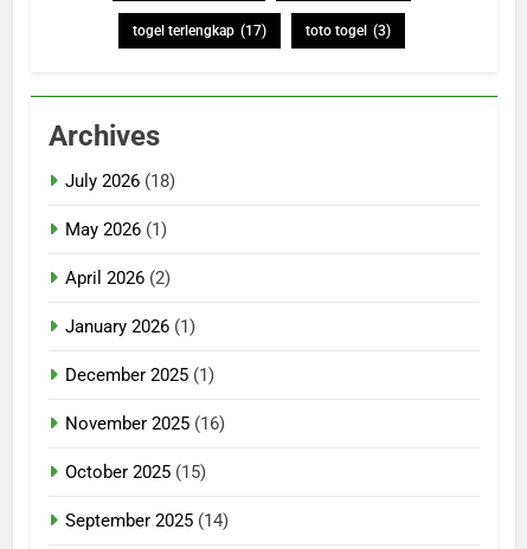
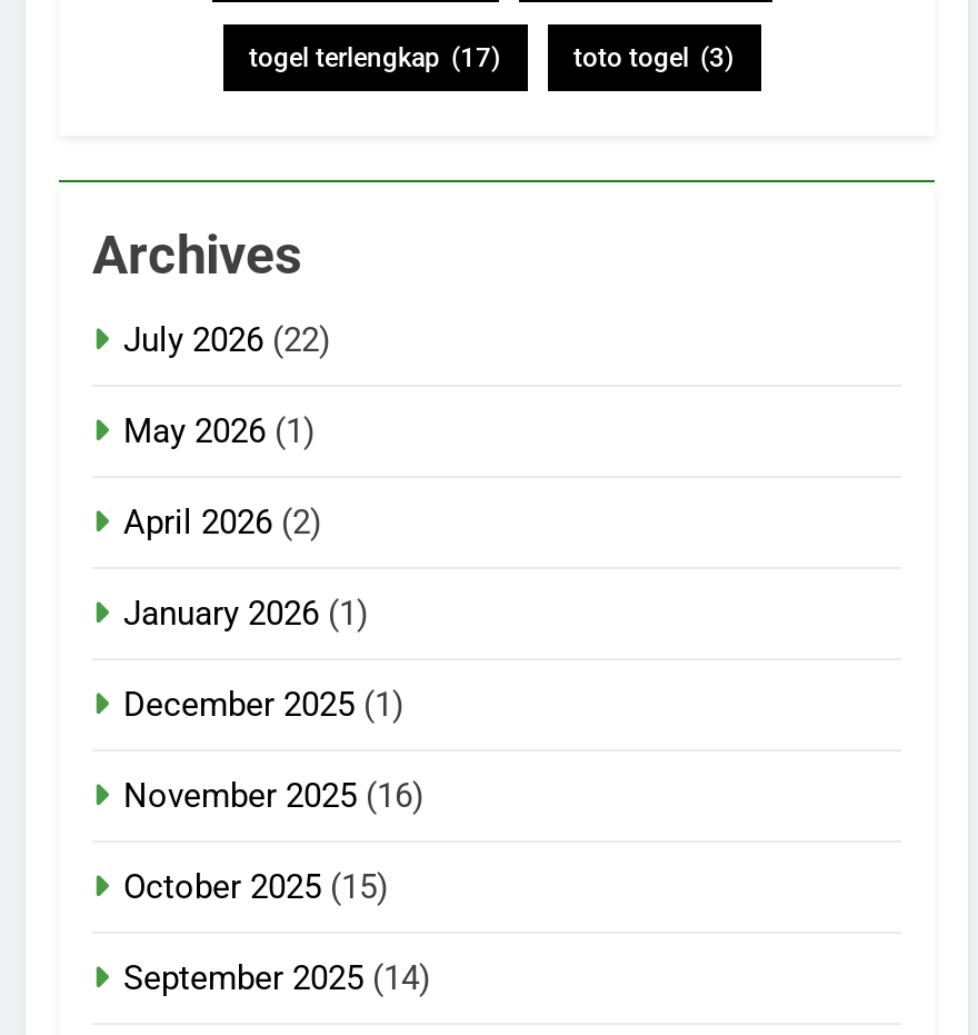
[65,170,175,192] July 2026 (18) -> [123,320,330,360] July 2026 (22)

